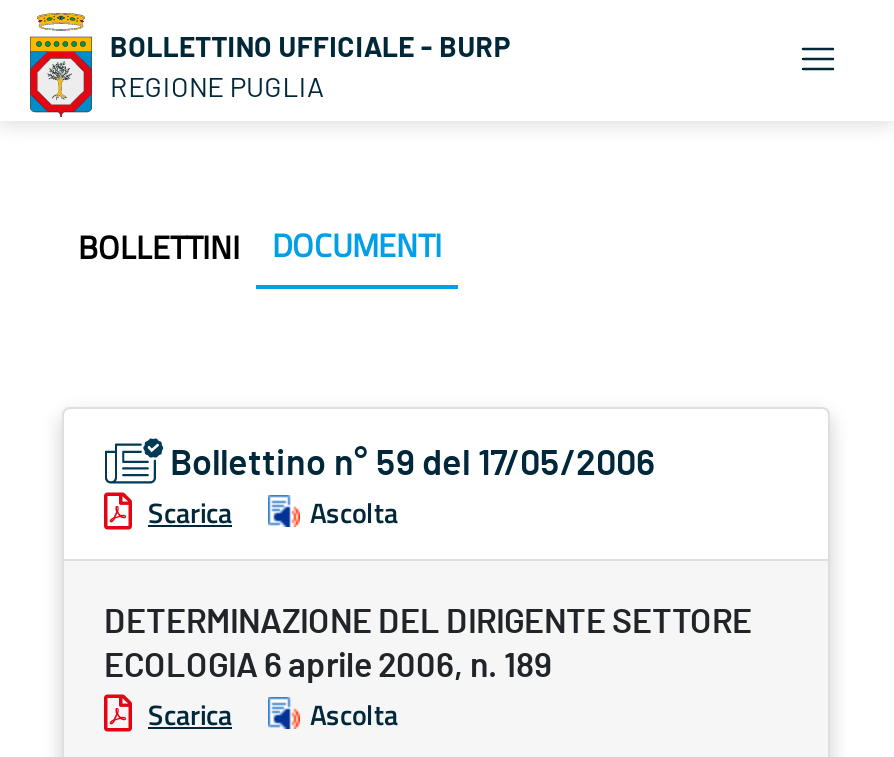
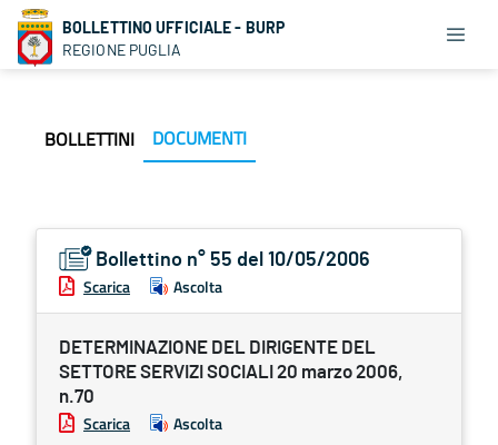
[170,447,656,483] Bollettino n° 59 del 17/05/2006 -> [96,250,370,270] Bollettino n° 55 del 10/05/2006
[104,605,752,683] DETERMINAZIONE DEL DIRIGENTE SETTORE | ECOLOGIA 6 aprile 2006, n. 189 -> [59,338,404,406] DETERMINAZIONE DEL DIRIGENTE DEL | SETTORE SERVIZI SOCIALI 20 marzo 2006, | n.70

